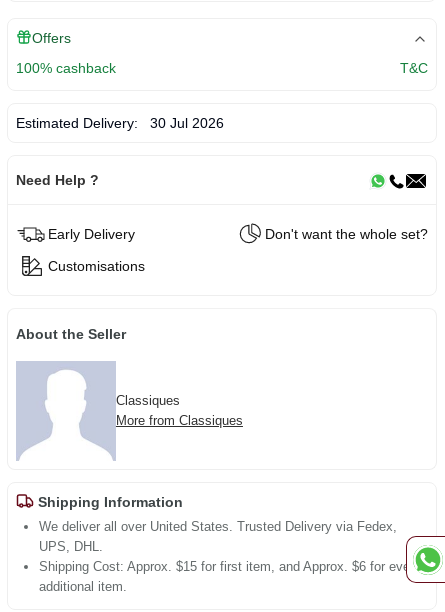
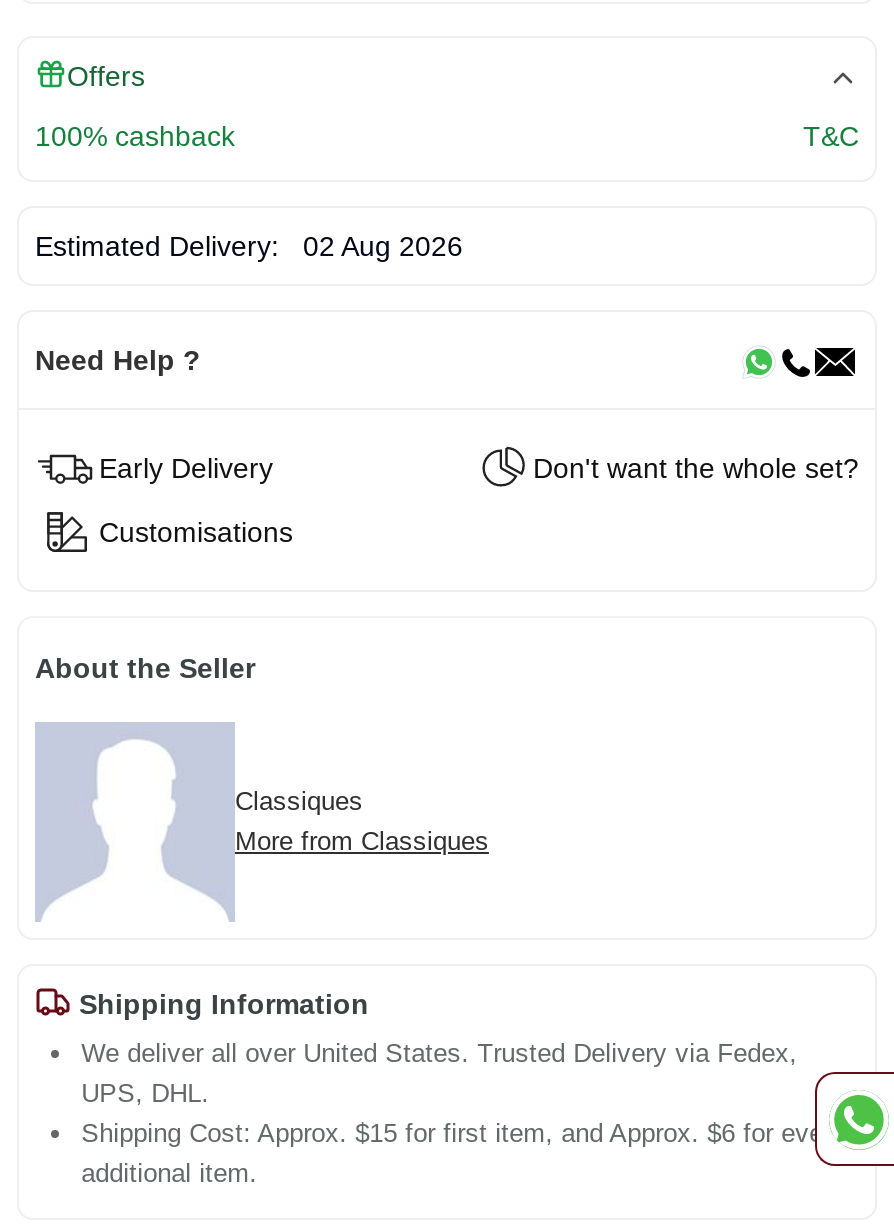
[16,115,224,131] Estimated Delivery: 30 Jul 2026 -> [35,230,463,262] Estimated Delivery: 02 Aug 2026

